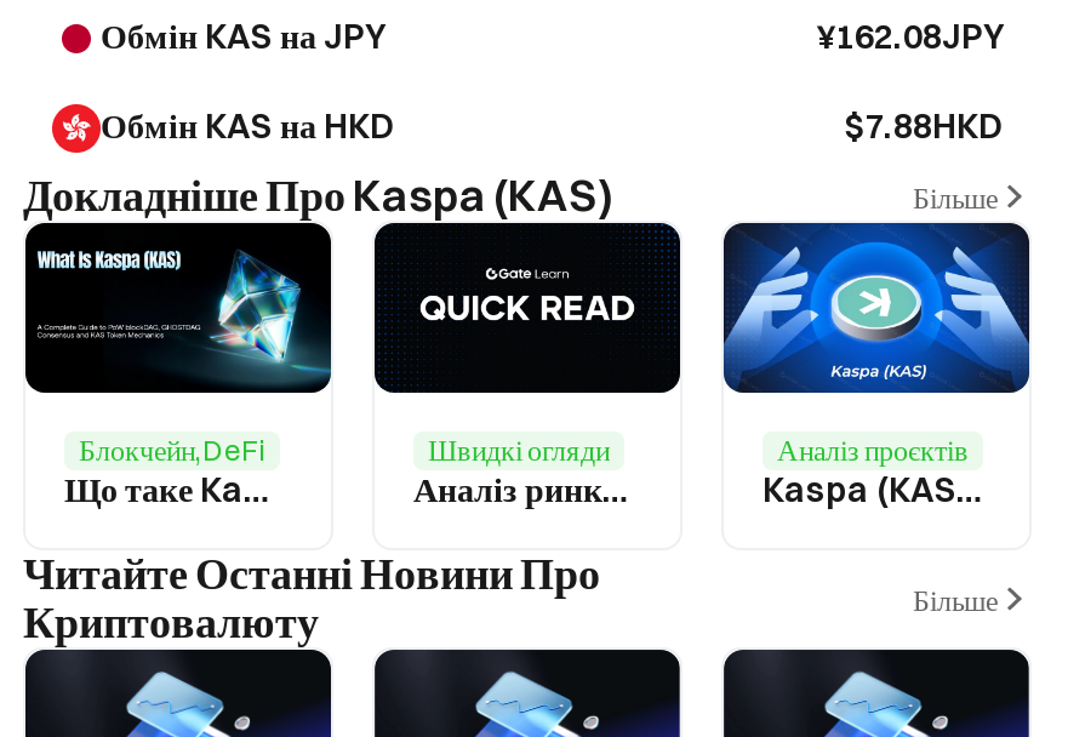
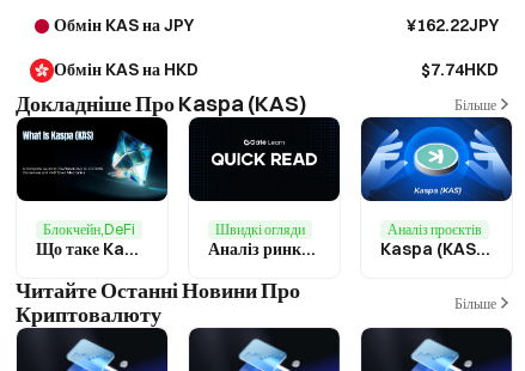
[816,15,1003,58] ¥162.08JPY -> [407,14,499,36] ¥162.22JPY
[845,104,1003,148] $7.88HKD -> [421,59,499,80] $7.74HKD

